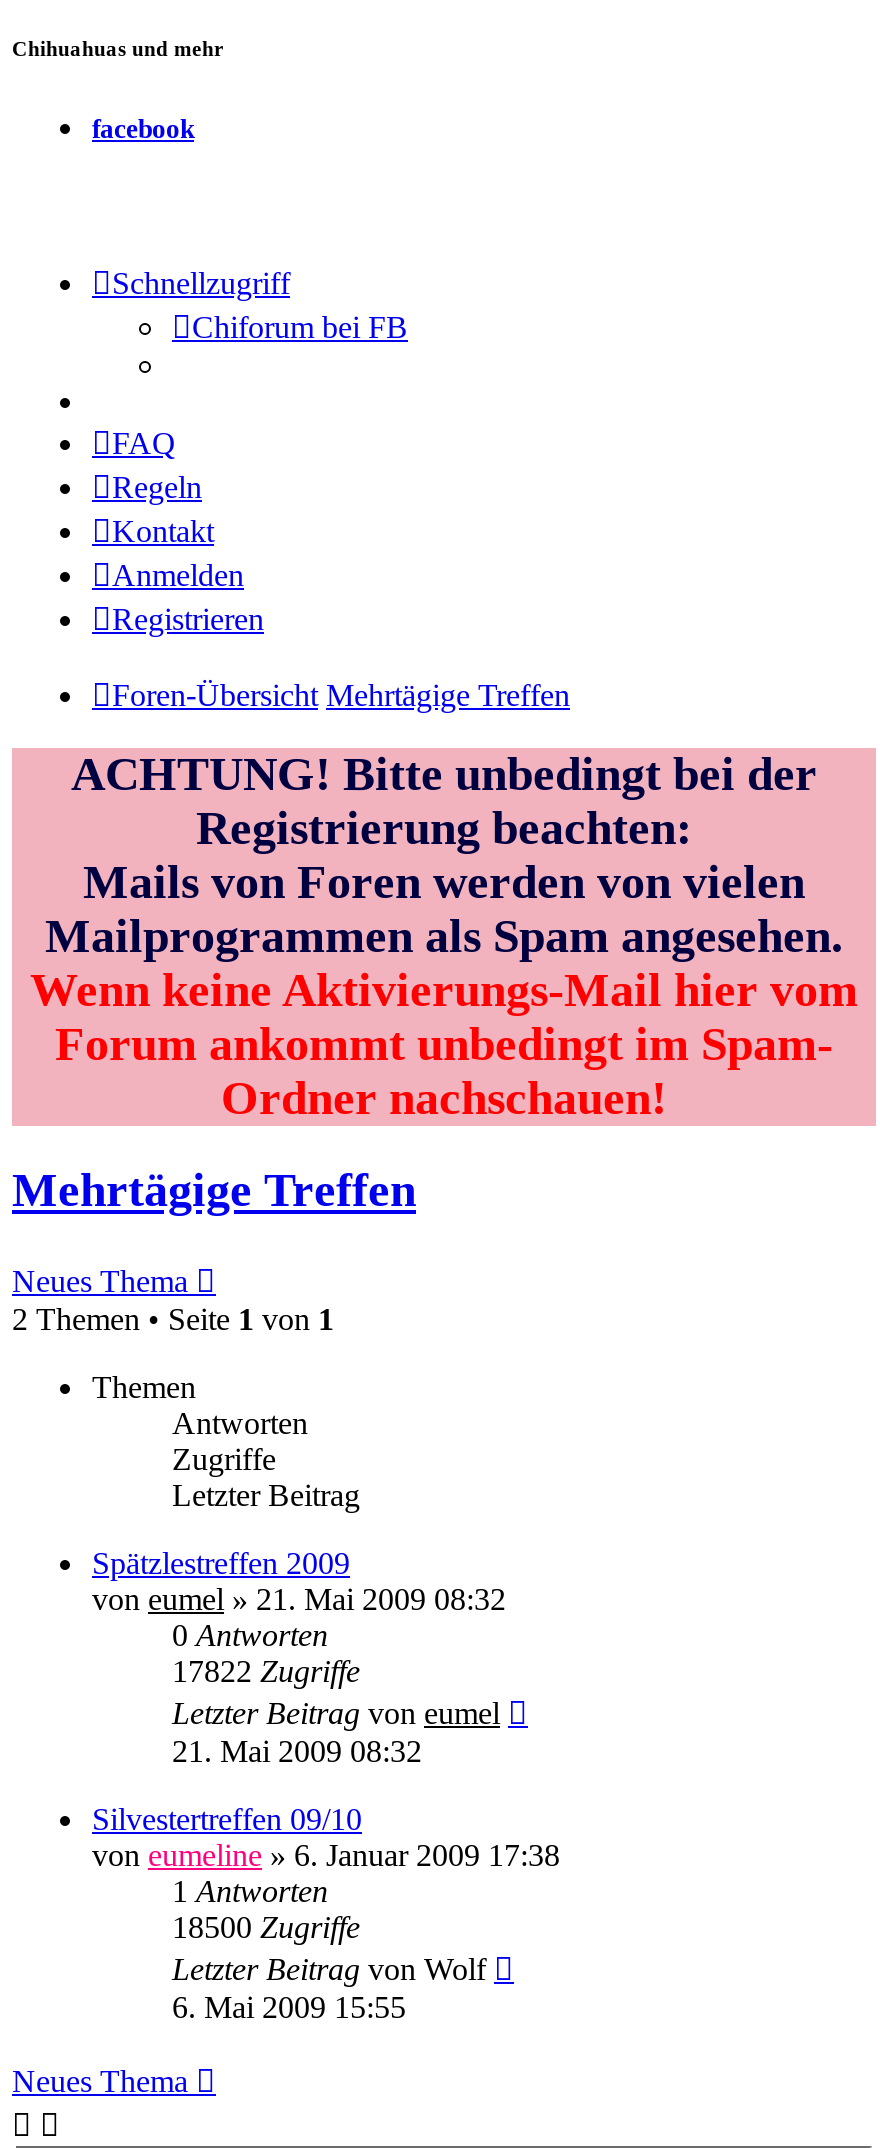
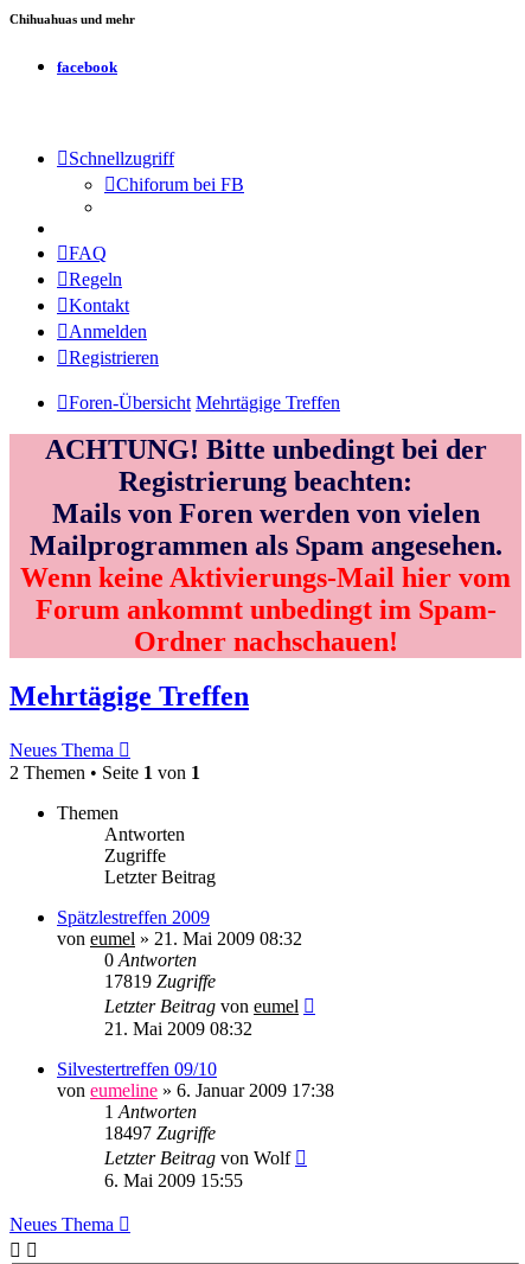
[172,1655,360,1689] 17822 Zugriffe -> [104,972,216,992] 17819 Zugriffe
[172,1911,360,1945] 18500 Zugriffe -> [104,1123,216,1144] 18497 Zugriffe

